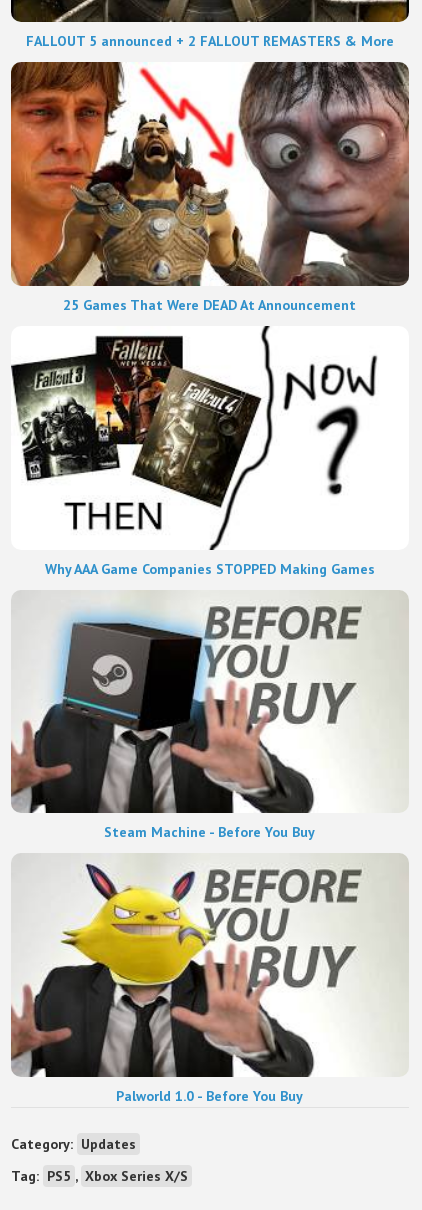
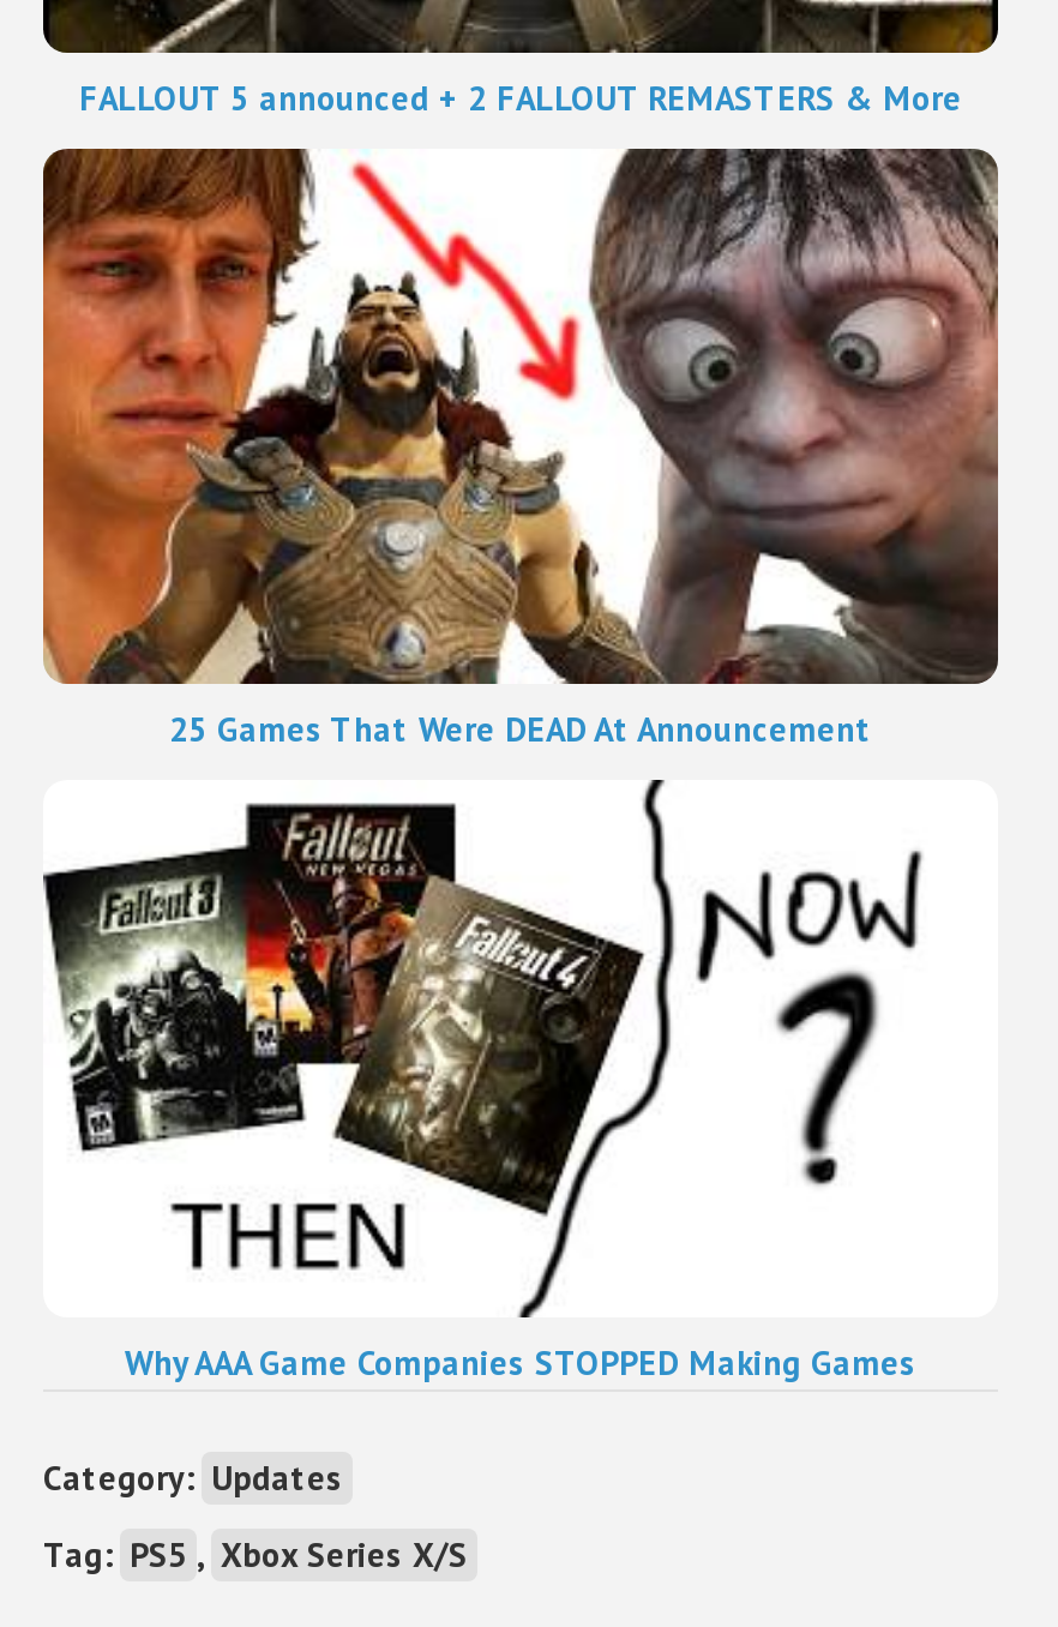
[11,591,408,841] [image] | Steam Machine - Before You Buy -> none
[10,854,409,1105] [image] | Palworld 1.0 - Before You Buy -> none

